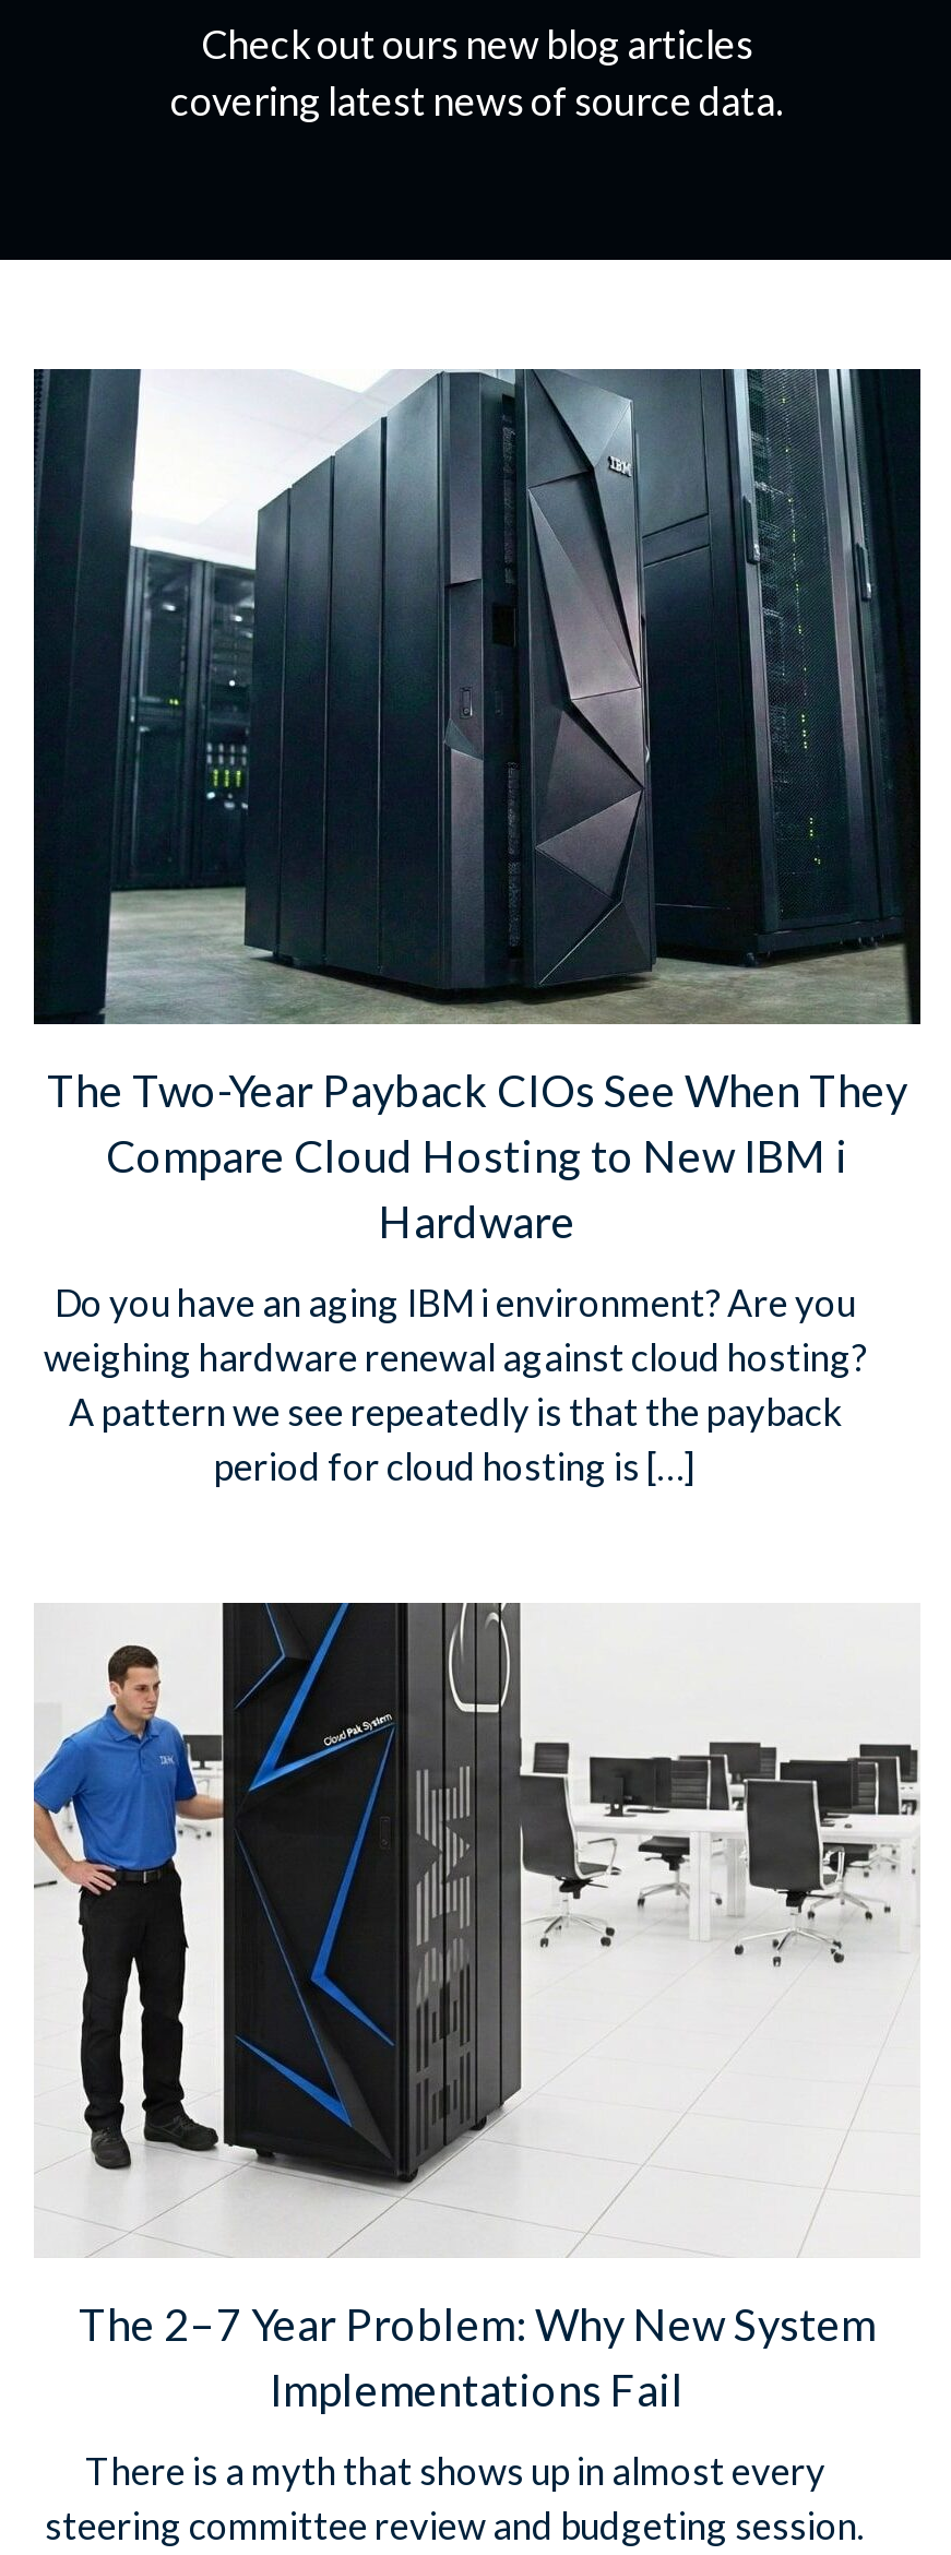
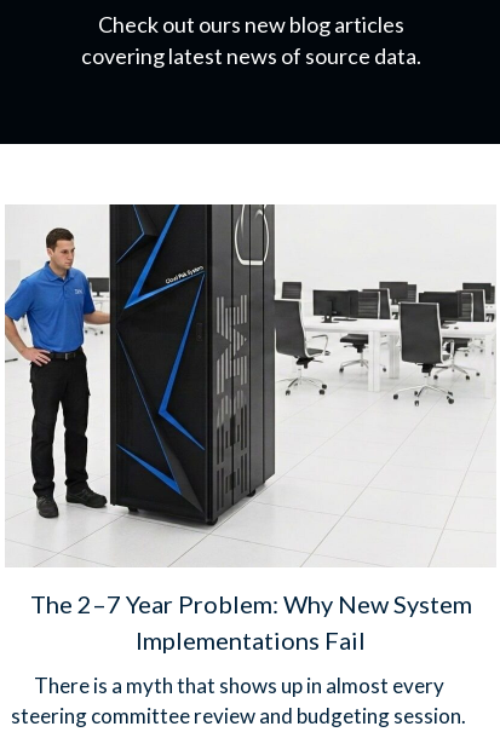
[32,367,923,1489] [image] | The Two-Year Payback CIOs See When They | Compare Cloud Hosting to New IBM i | Hardware | Do you have an aging IBM i environment? Are you | weighing hardware renewal against cloud hosting? | A pattern we see repeatedly is that the payback | period for cloud hosting is […] -> none

